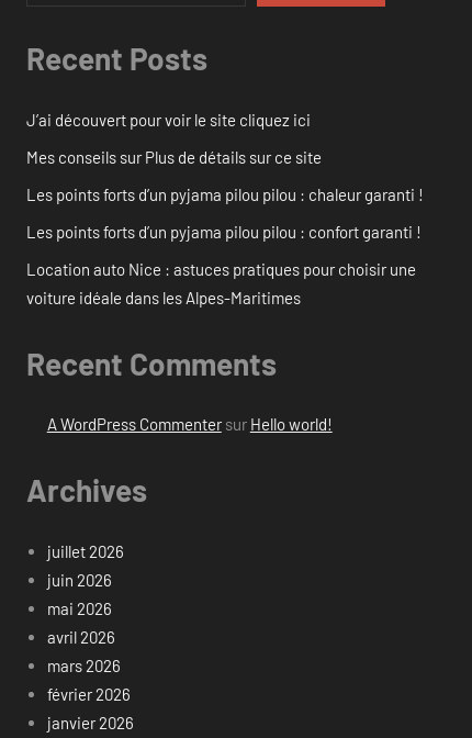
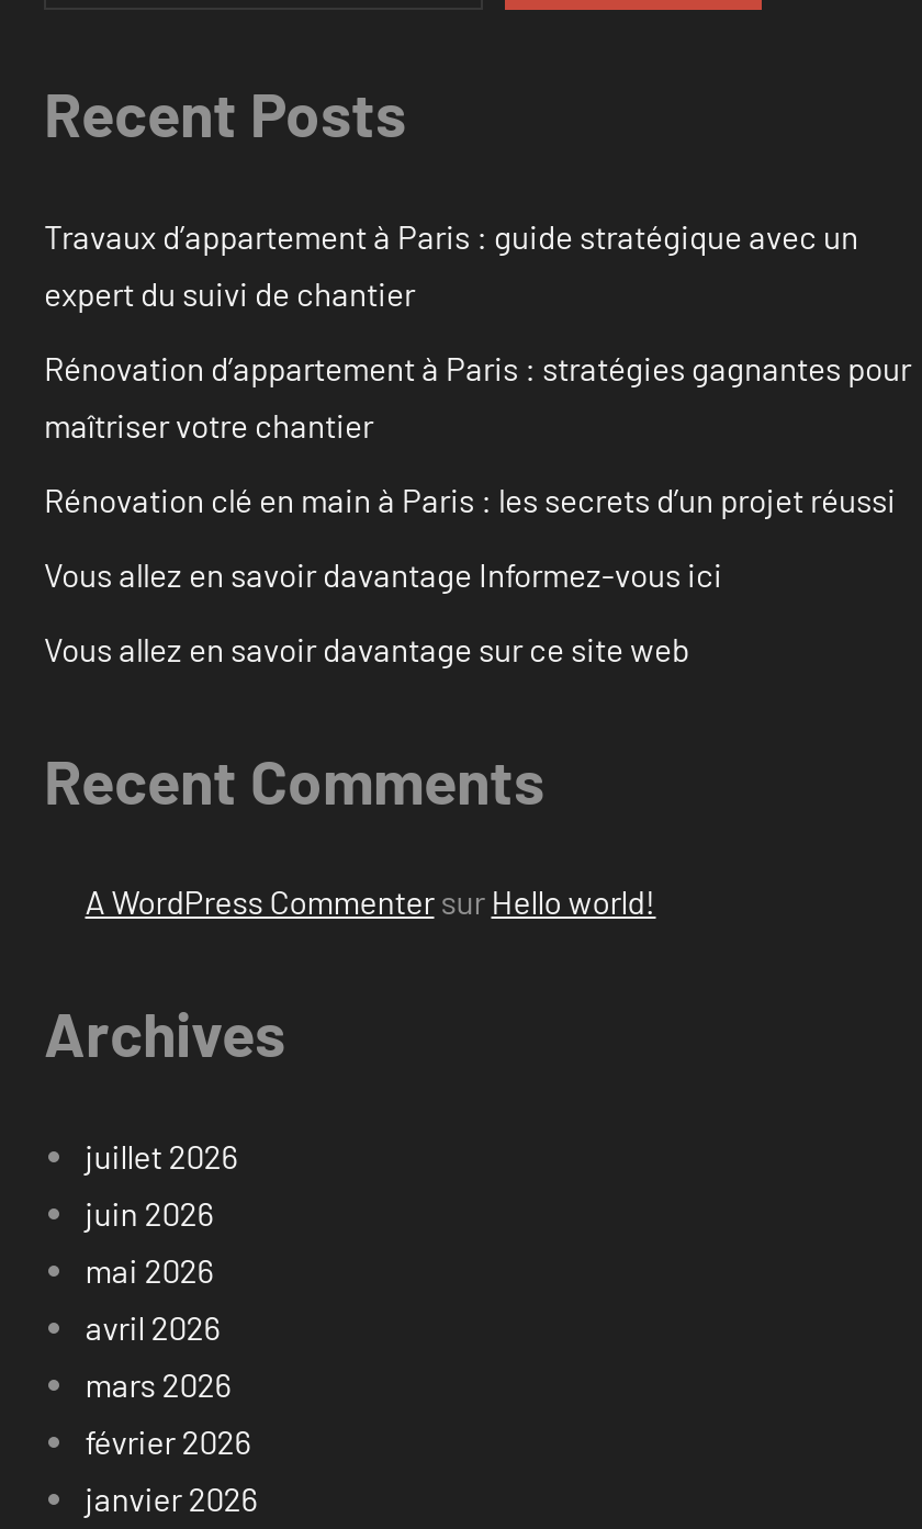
[26,110,311,129] J’ai découvert pour voir le site cliquez ici -> [44,216,858,312] Travaux d’appartement à Paris : guide stratégique avec un | expert du suivi de chantier
[26,147,322,167] Mes conseils sur Plus de détails sur ce site -> [44,348,911,444] Rénovation d’appartement à Paris : stratégies gagnantes pour | maîtriser votre chantier
[26,184,424,204] Les points forts d’un pyjama pilou pilou : chaleur garanti ! -> [44,479,896,519] Rénovation clé en main à Paris : les secrets d’un projet réussi
[26,222,422,241] Les points forts d’un pyjama pilou pilou : confort garanti ! -> [44,554,722,593] Vous allez en savoir davantage Informez-vous ici
[26,259,416,307] Location auto Nice : astuces pratiques pour choisir une | voiture idéale dans les Alpes-Maritimes -> [44,629,689,668] Vous allez en savoir davantage sur ce site web

